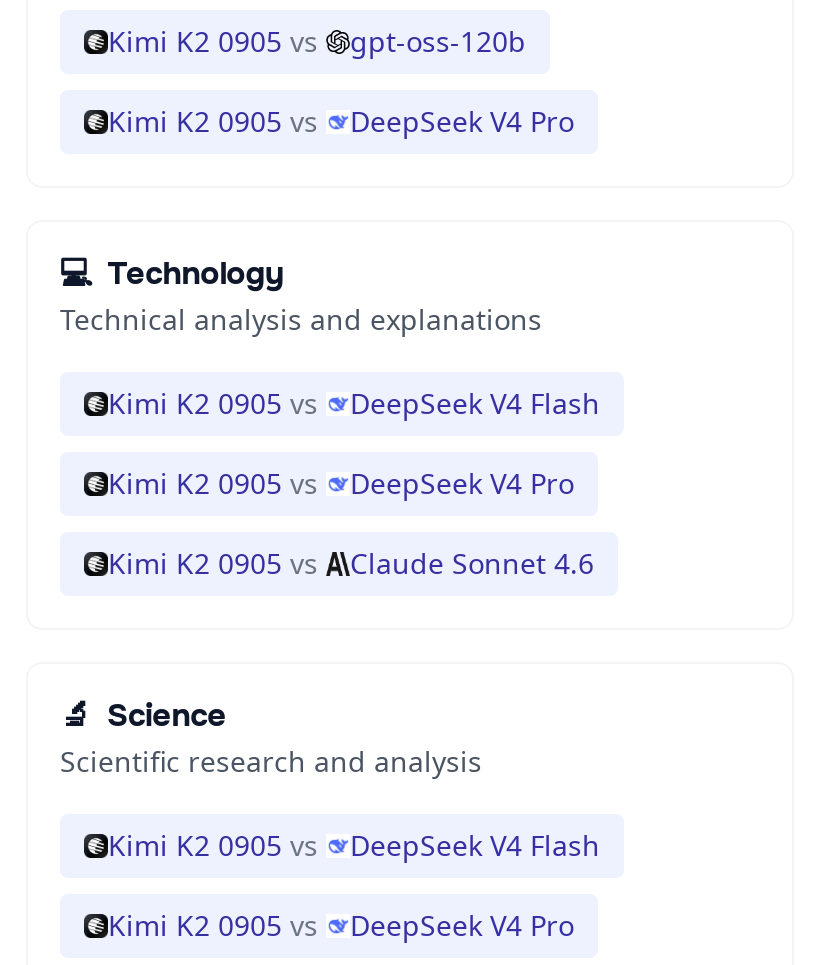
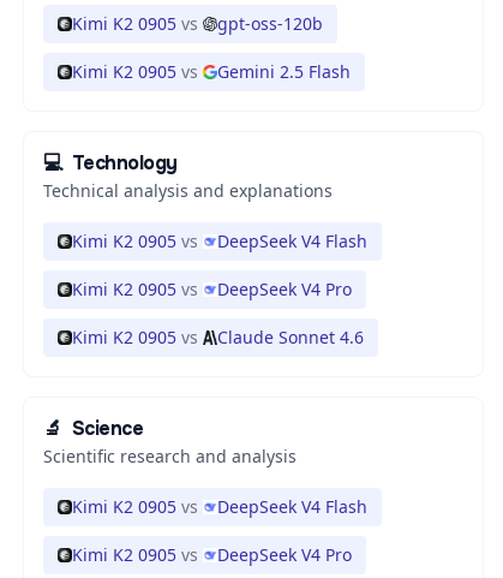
[350,102,574,140] DeepSeek V4 Pro -> [217,60,351,83] Gemini 2.5 Flash

